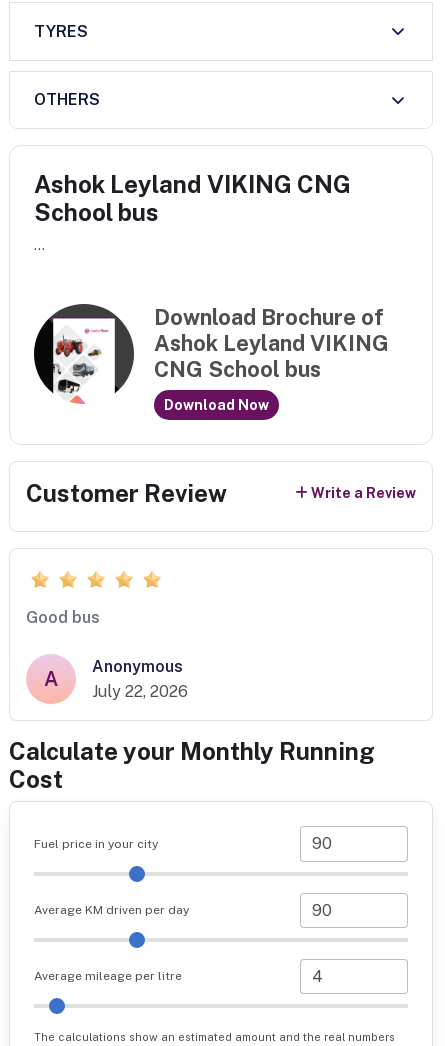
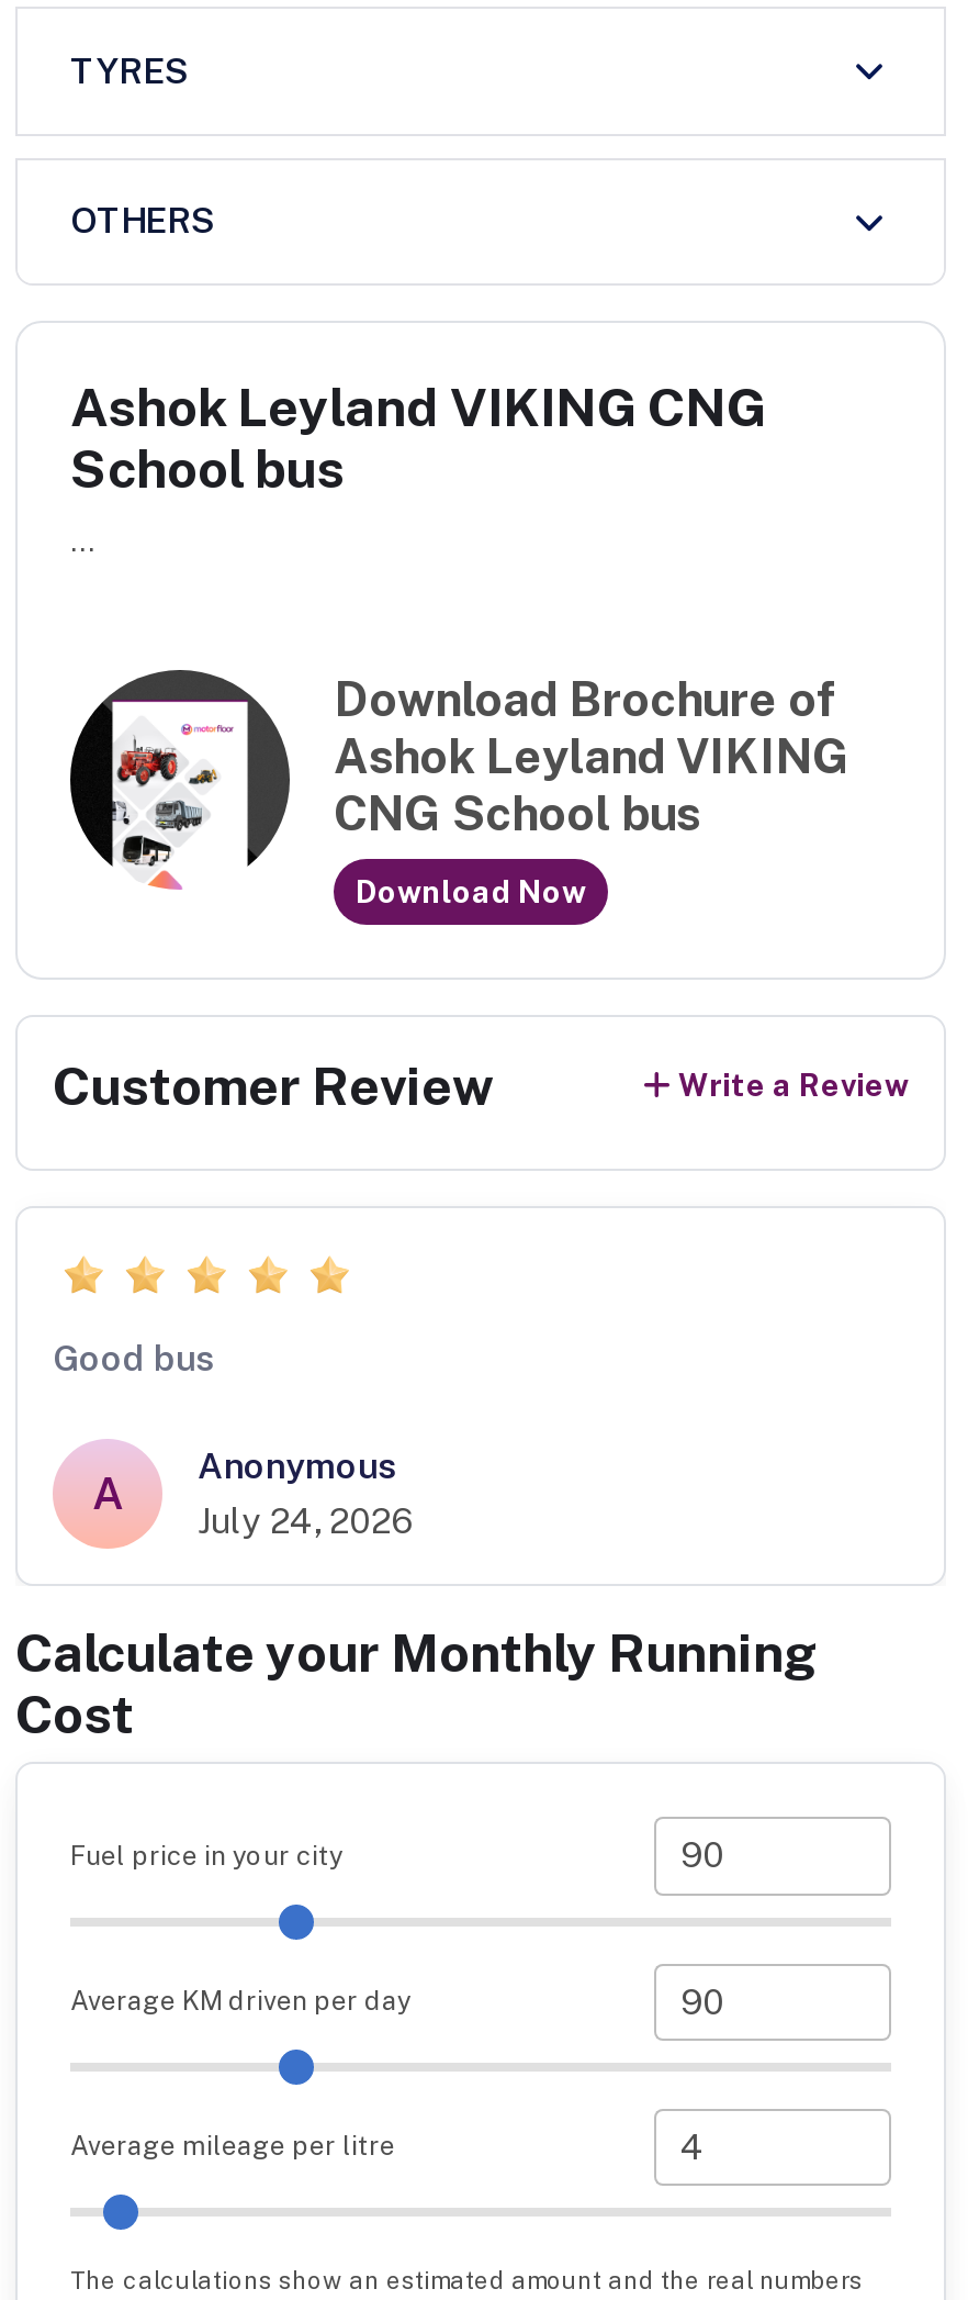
[92,682,188,701] July 22, 2026 -> [198,1501,413,1543] July 24, 2026

